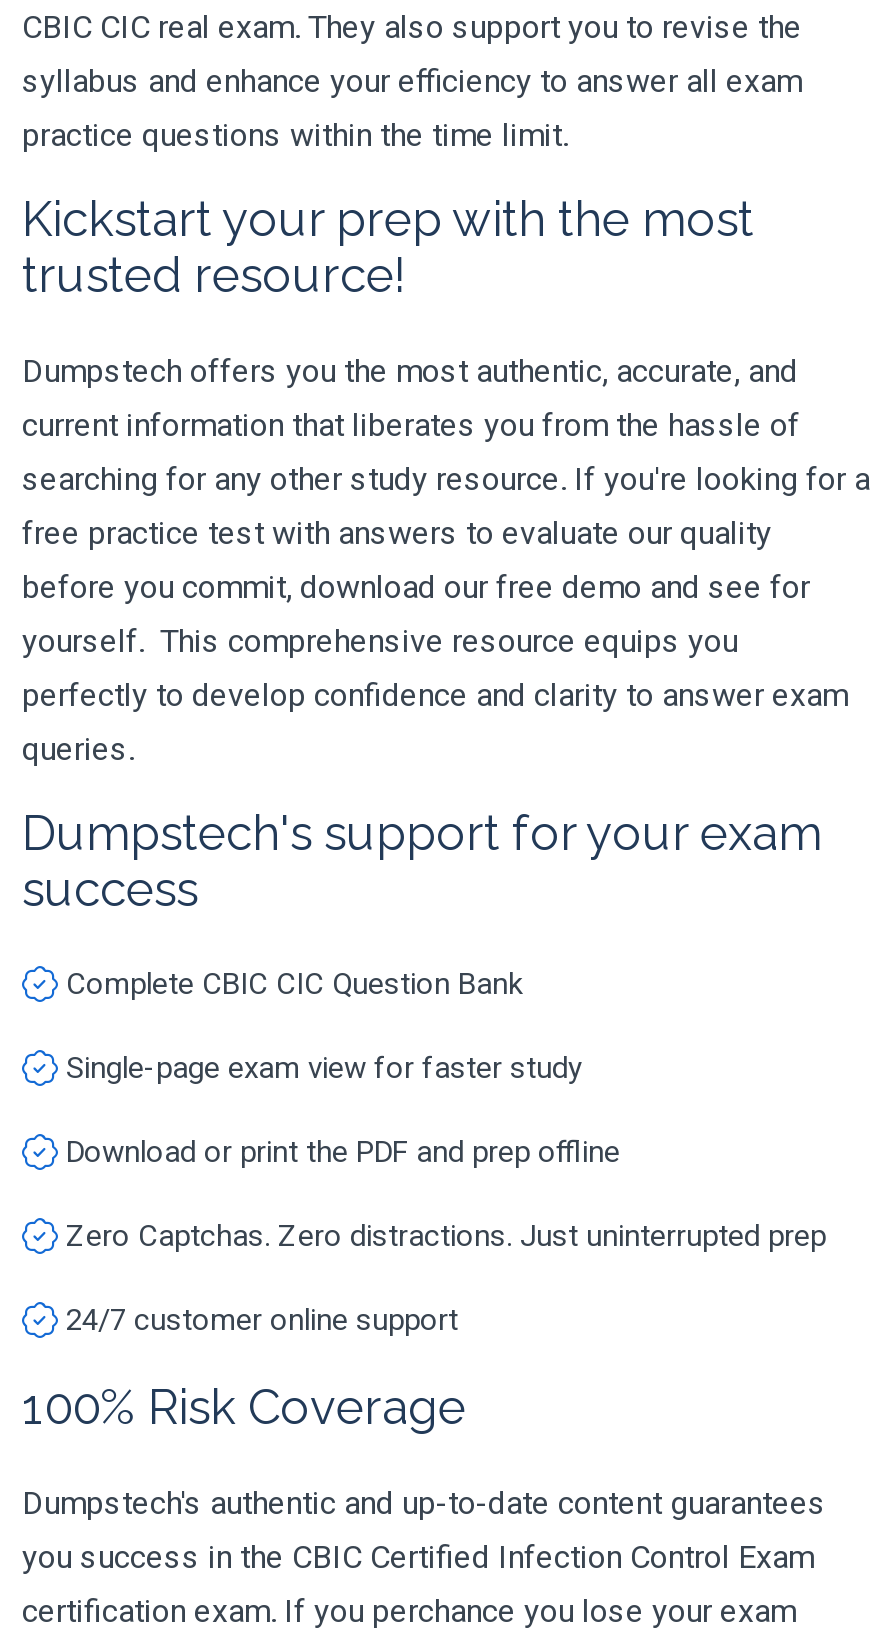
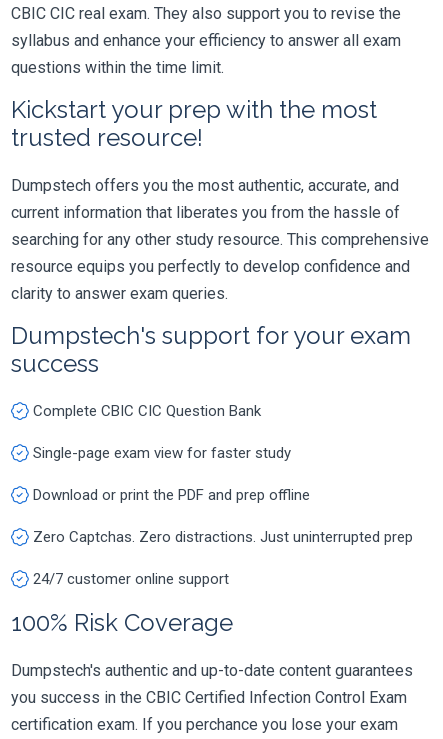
[22,115,568,153] practice questions within the time limit. -> [11,58,224,77] questions within the time limit.
[22,459,870,767] searching for any other study resource. If you're looking for a | free practice test with answers to evaluate our quality | before you commit, download our free demo and see for | yourself. This comprehensive resource equips you | perfectly to develop confidence and clarity to answer exam | queries. -> [11,230,429,303] searching for any other study resource. This comprehensive | resource equips you perfectly to develop confidence and | clarity to answer exam queries.

